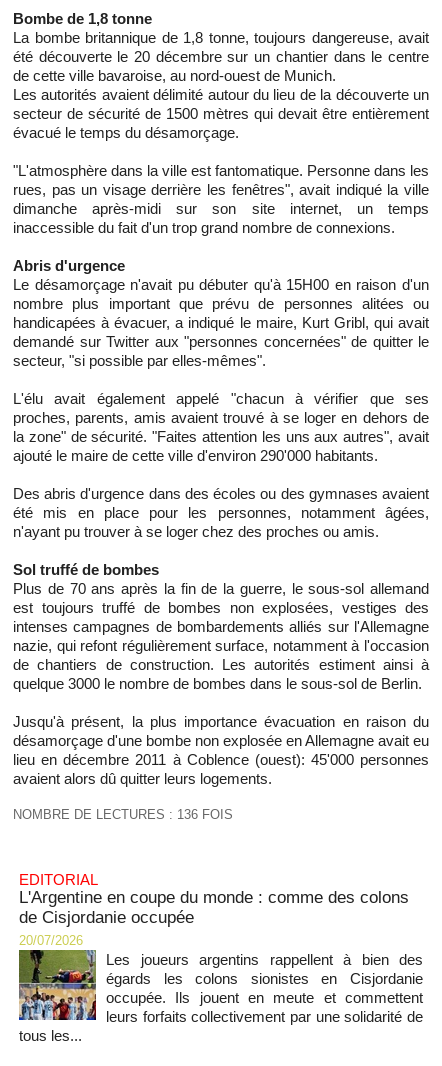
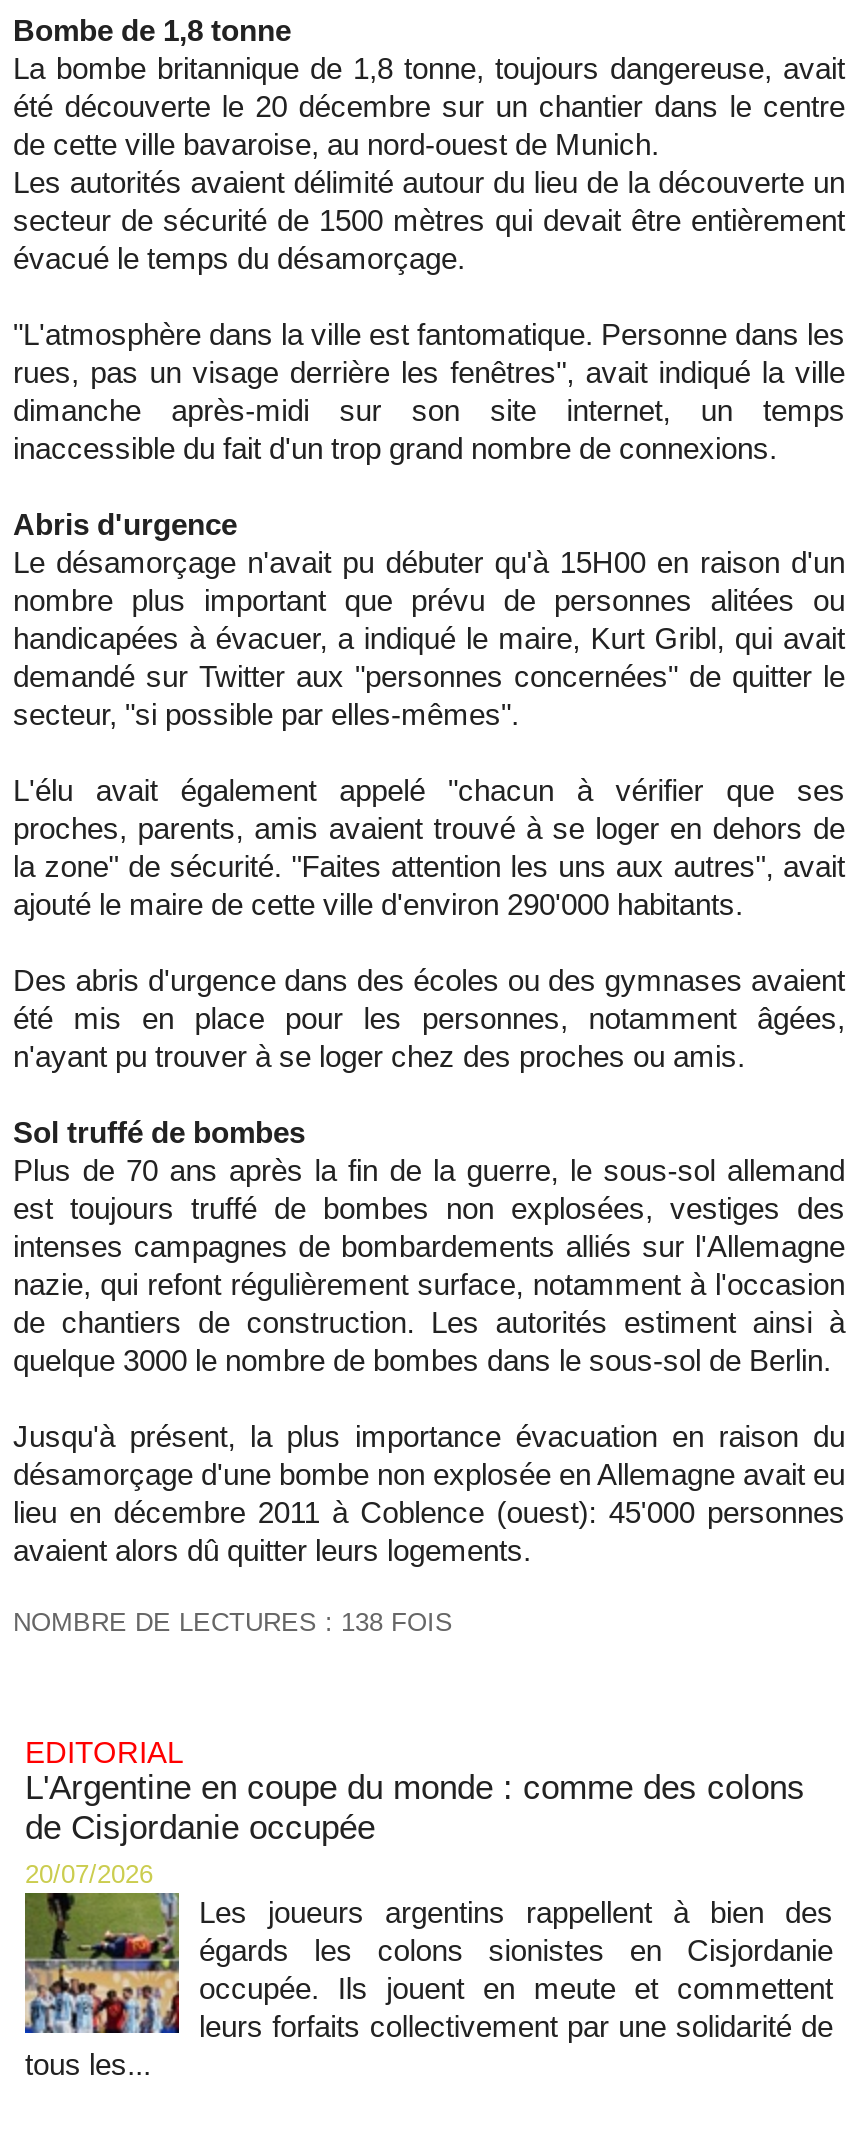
[13,807,233,822] NOMBRE DE LECTURES : 136 FOIS -> [13,1606,453,1636] NOMBRE DE LECTURES : 138 FOIS

